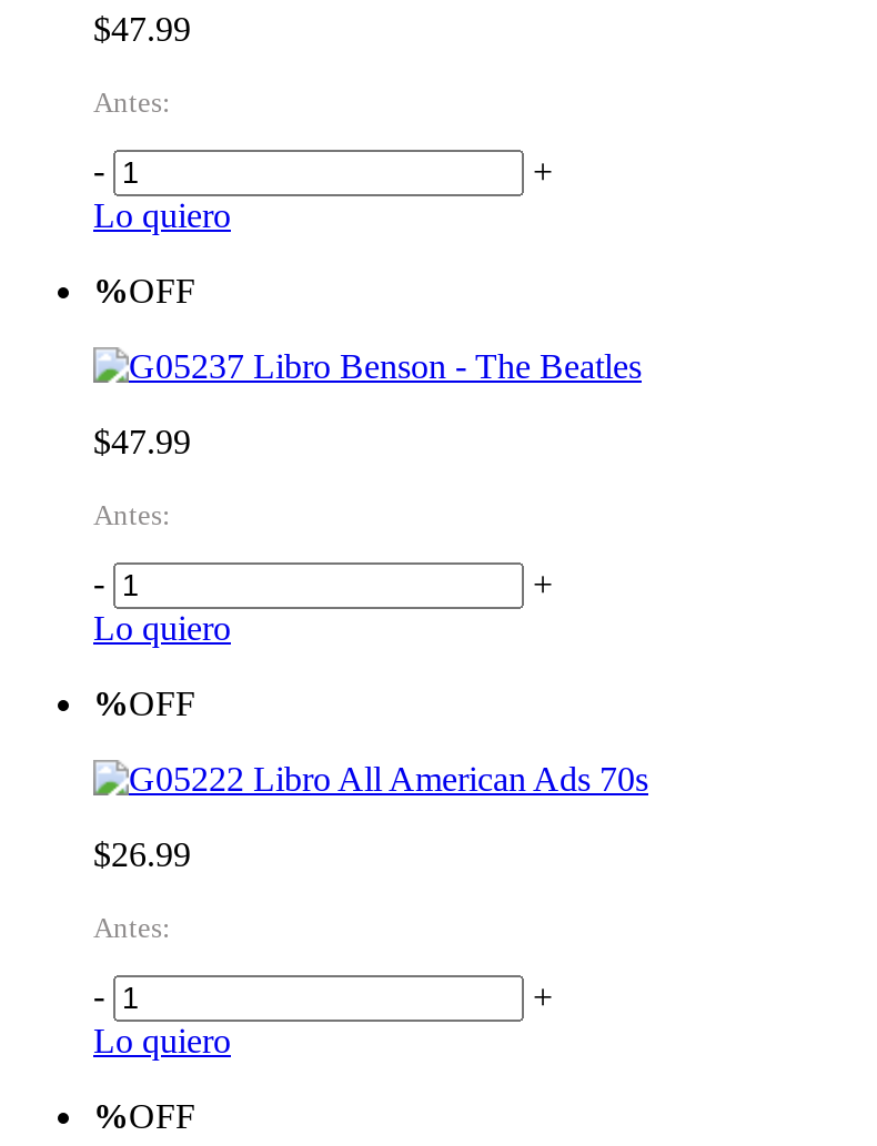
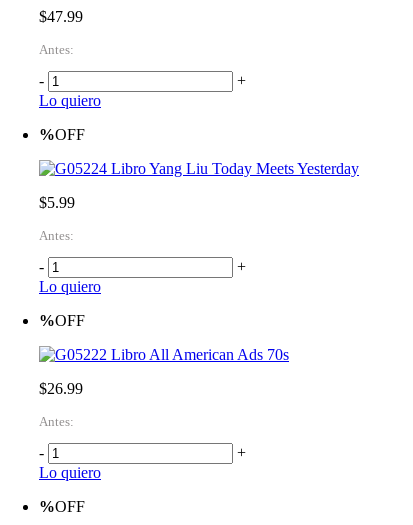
[253,348,642,386] Libro Benson - The Beatles -> [111,160,359,177] Libro Yang Liu Today Meets Yesterday
[93,424,191,462] $47.99 -> [39,194,75,211] $5.99

